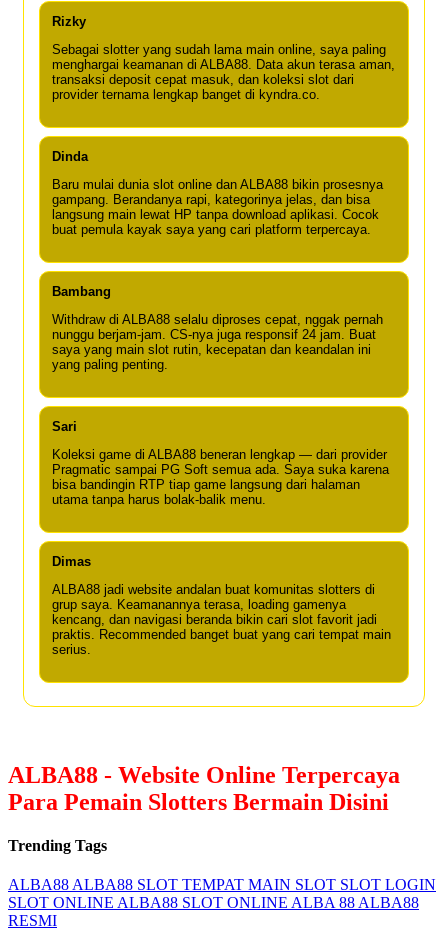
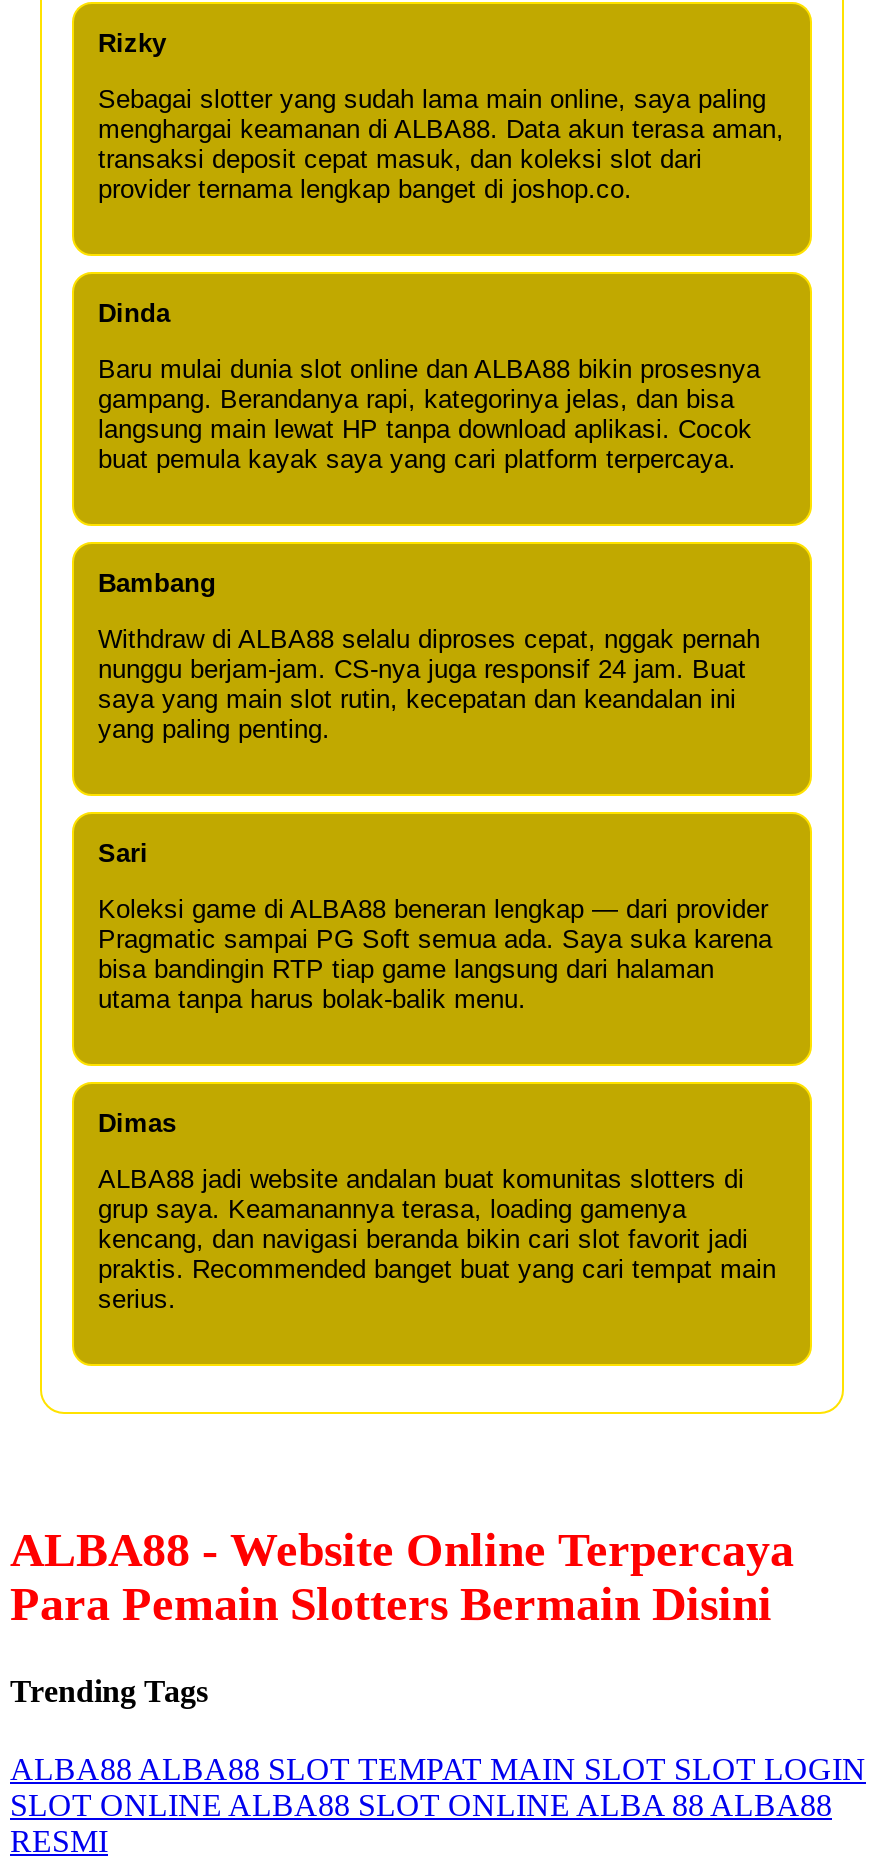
[52,87,320,102] provider ternama lengkap banget di kyndra.co. -> [98,173,632,203] provider ternama lengkap banget di joshop.co.

